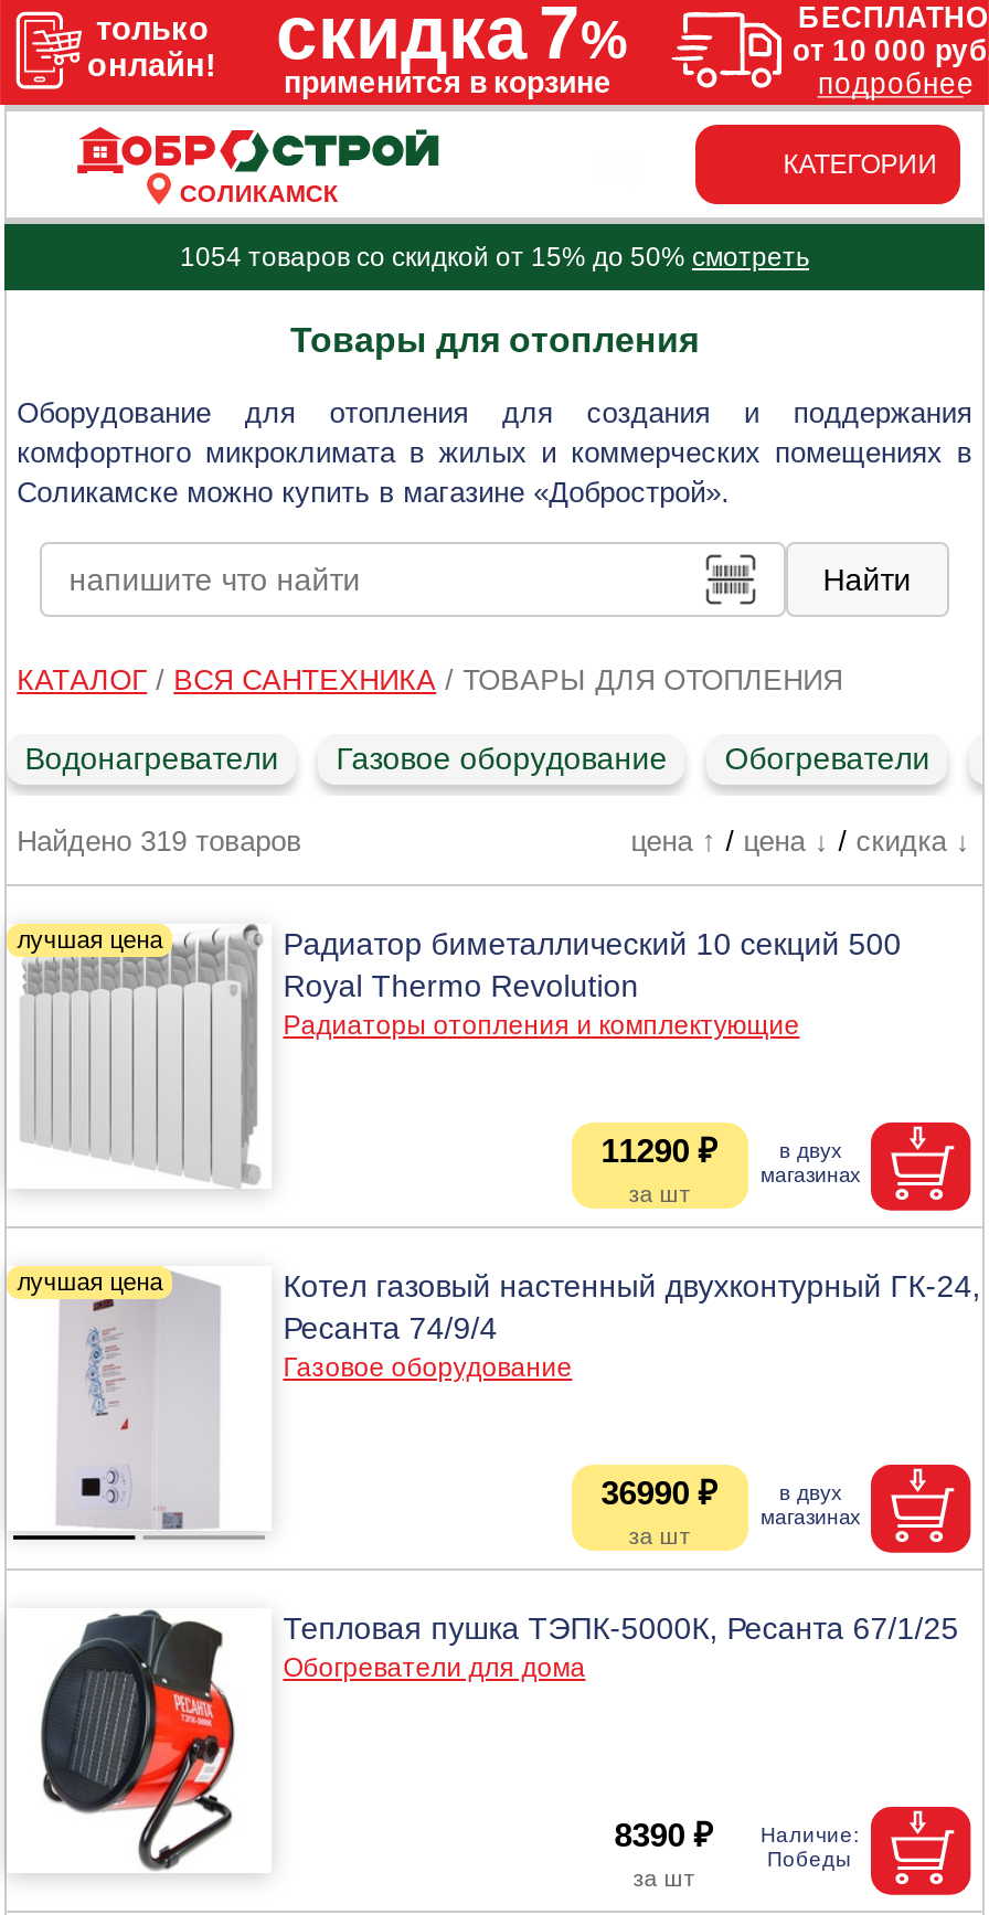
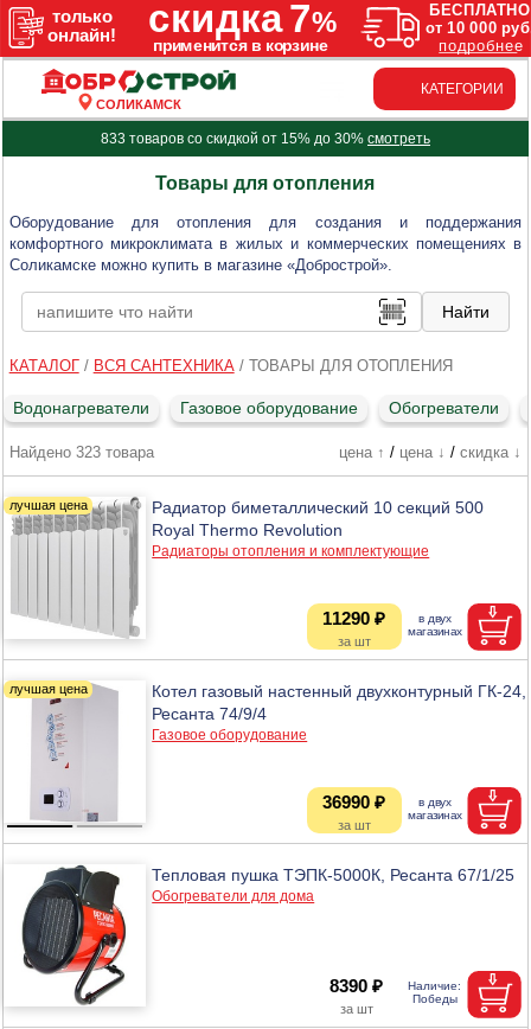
[180,241,809,272] 1054 товаров со скидкой от 15% до 50% смотреть -> [101,130,430,147] 833 товаров со скидкой от 15% до 30% смотреть
[17,824,302,857] Найдено 319 товаров -> [9,443,154,461] Найдено 323 товара

